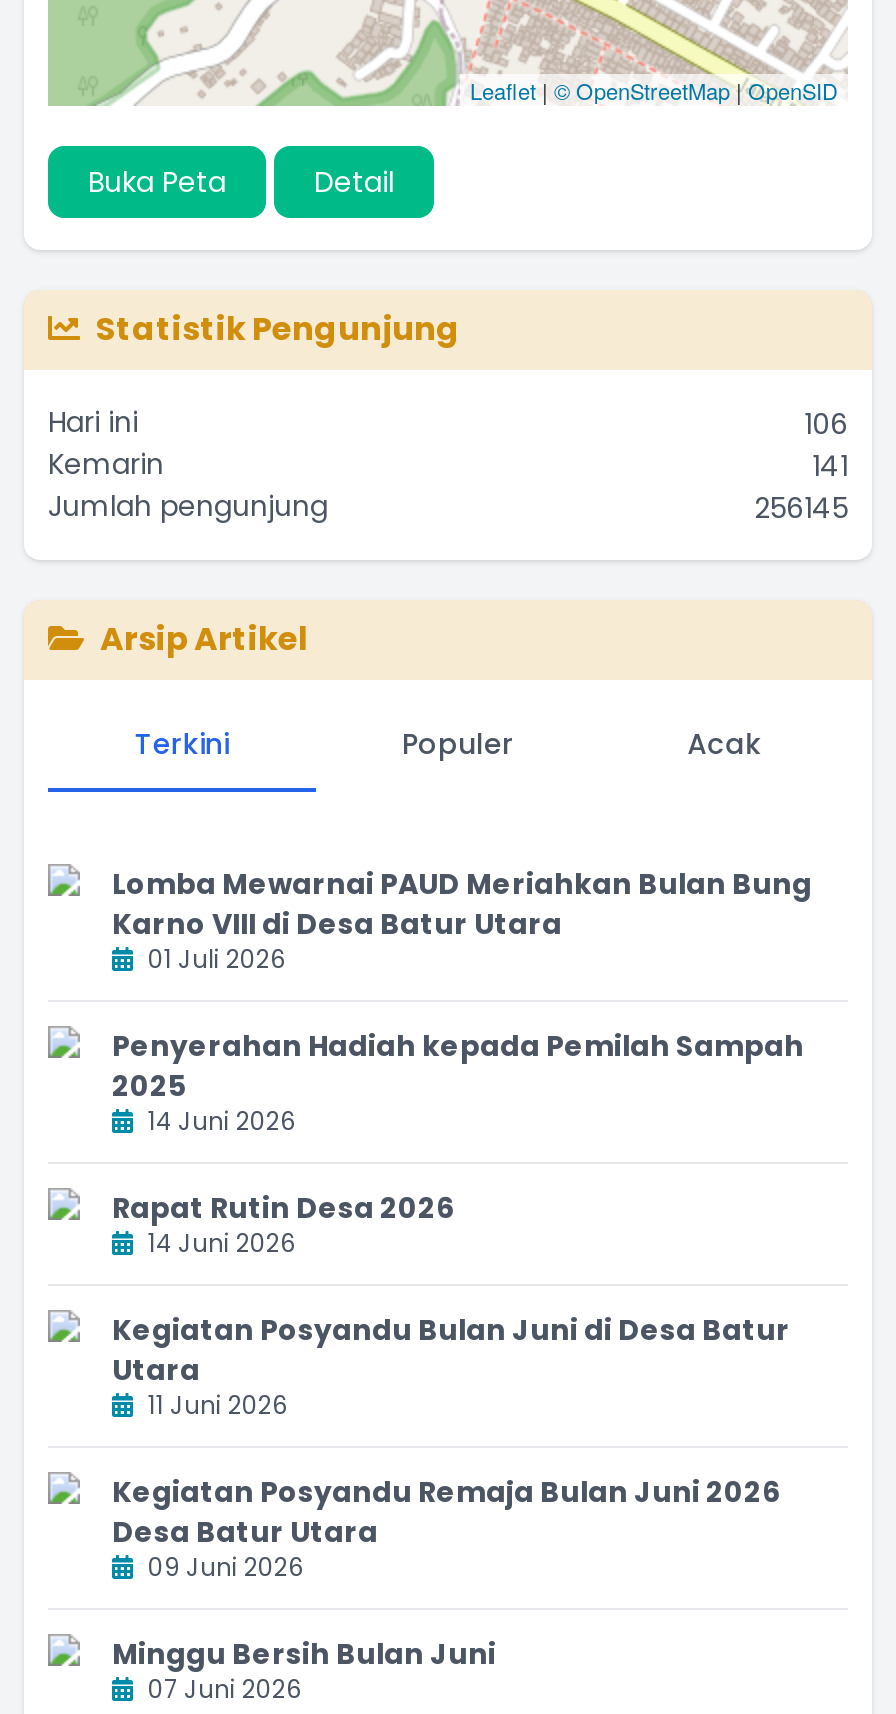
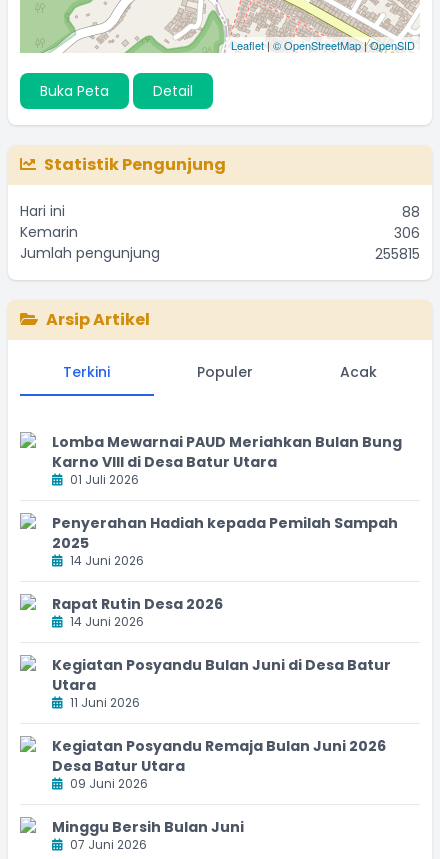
[804,404,848,444] 106 -> [402,202,420,222] 88
[812,446,848,486] 141 -> [394,223,420,243] 306
[754,488,848,528] 256145 -> [375,244,420,264] 255815

